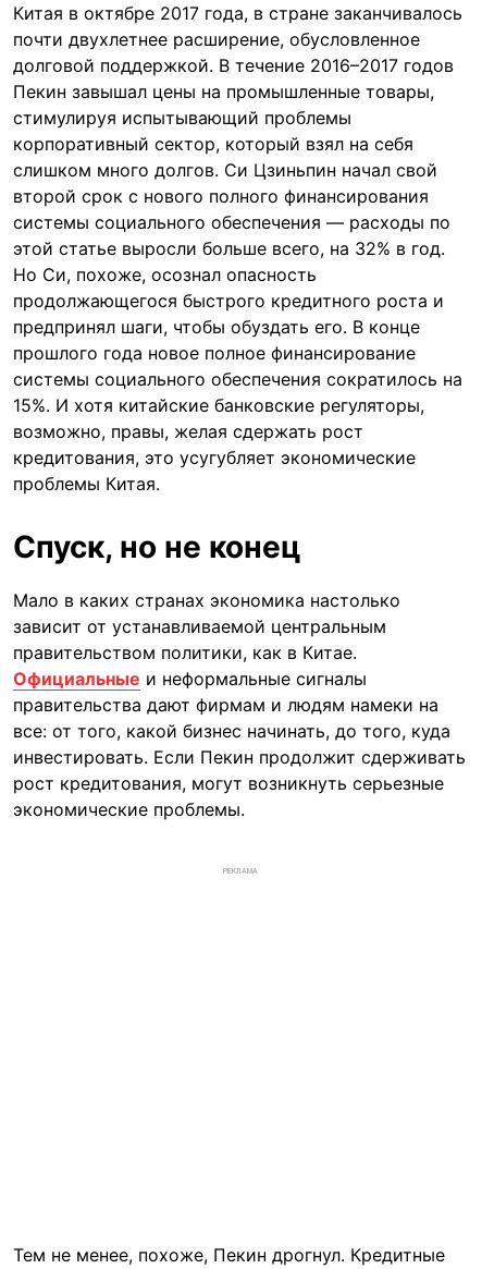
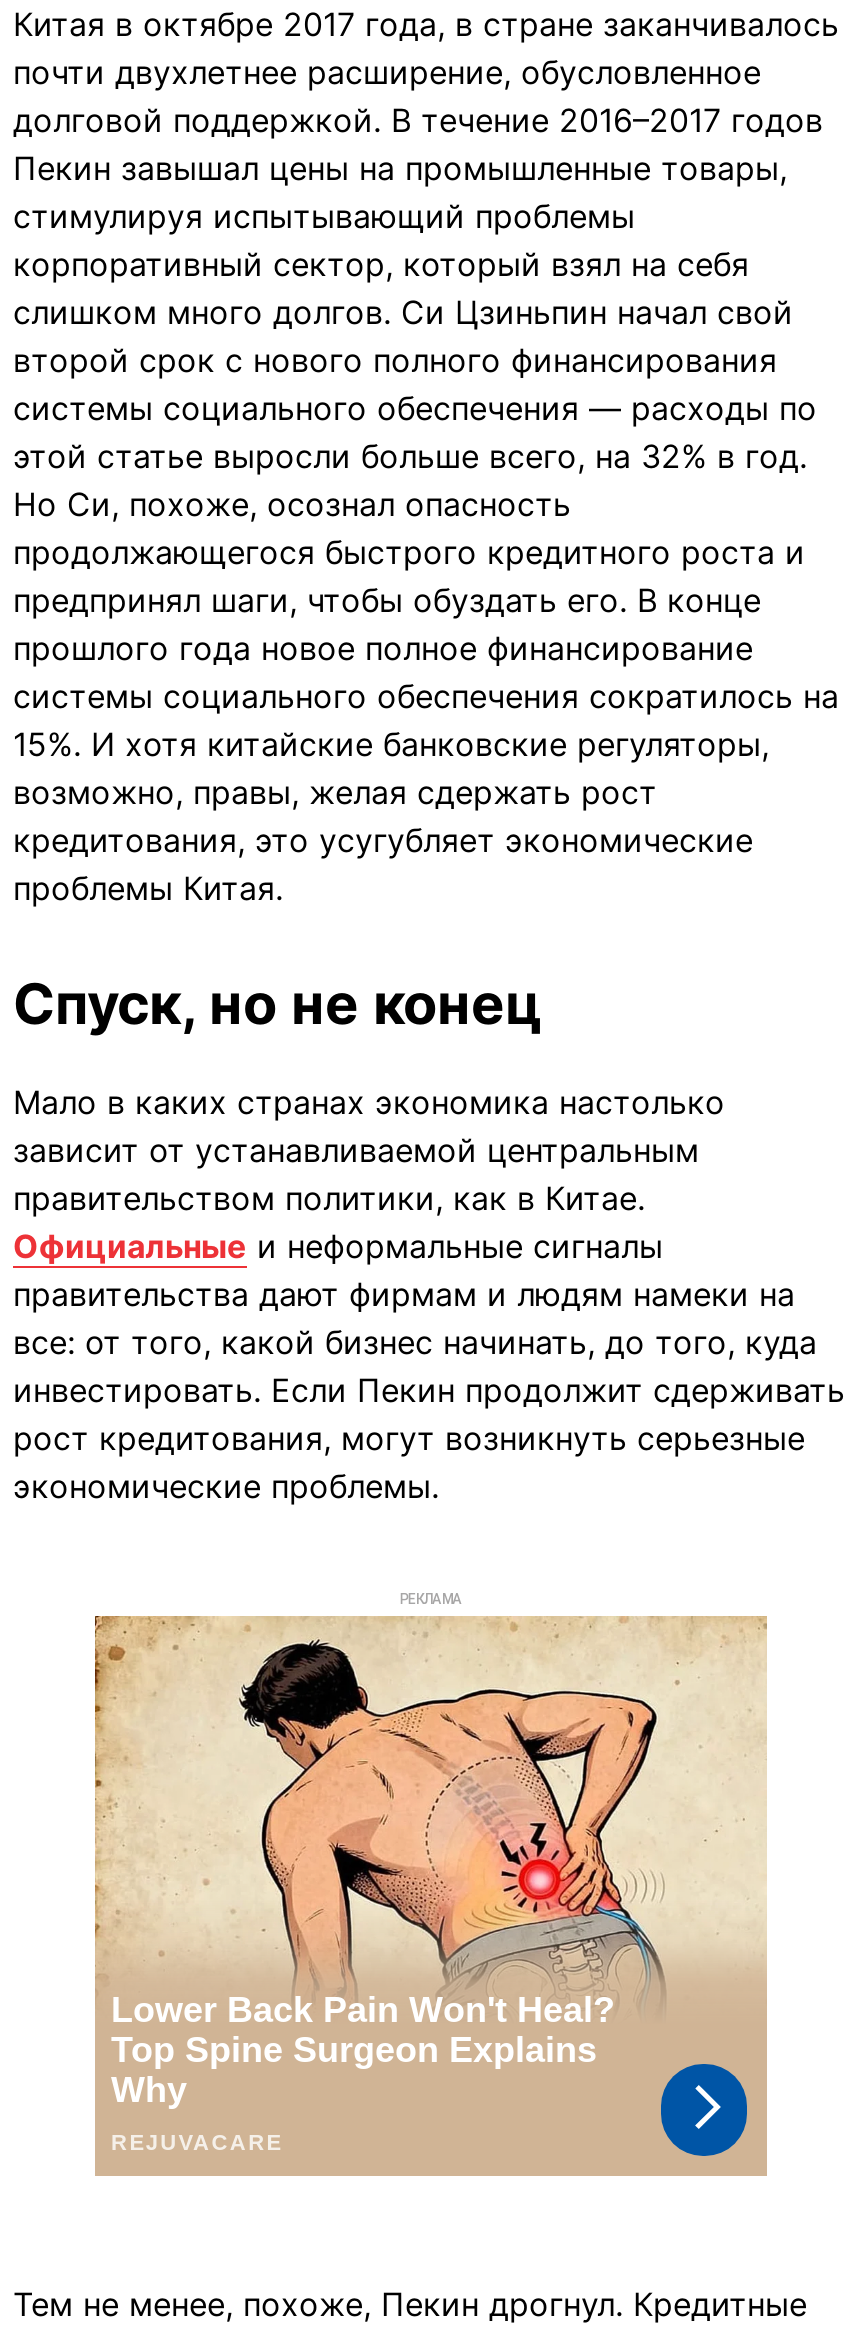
none -> [93,1614,769,2178] [image]

